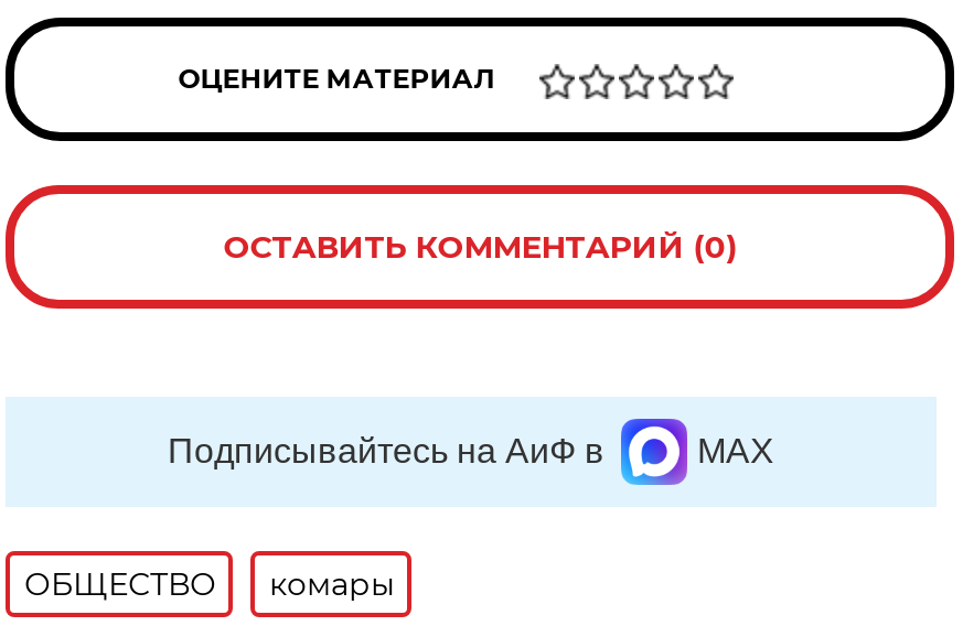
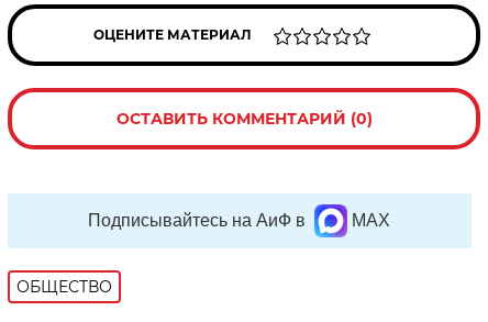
[269,564,395,604] комары -> none

